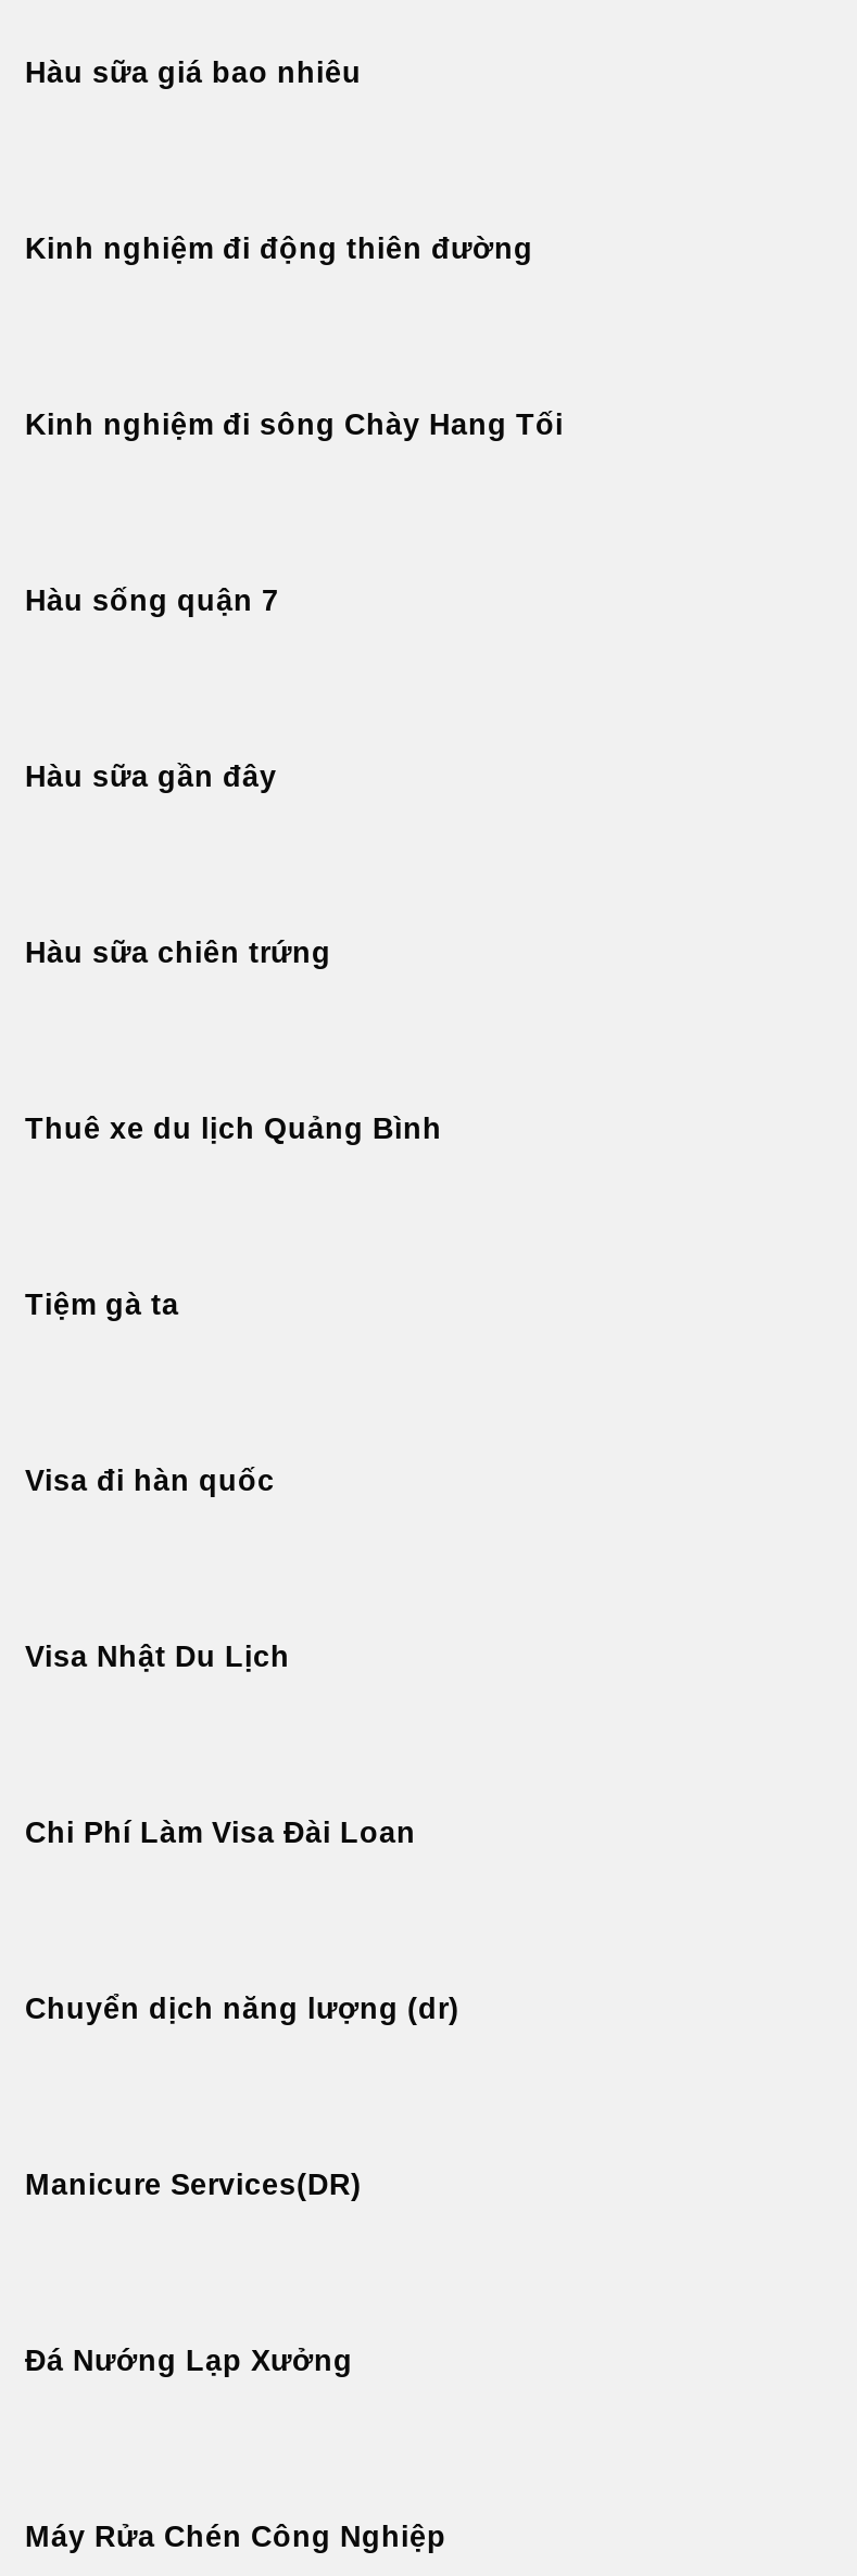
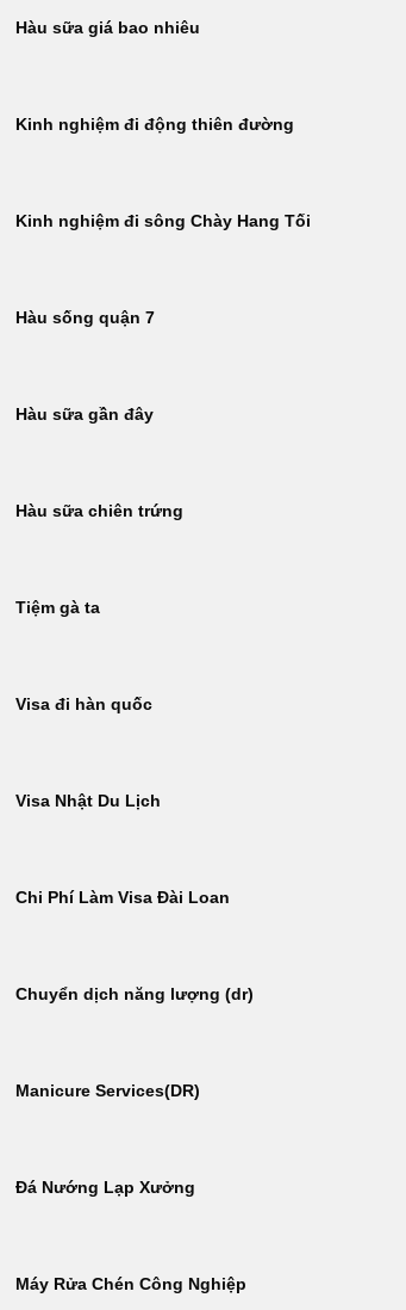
[25,1113,442,1146] Thuê xe du lịch Quảng Bình -> none

